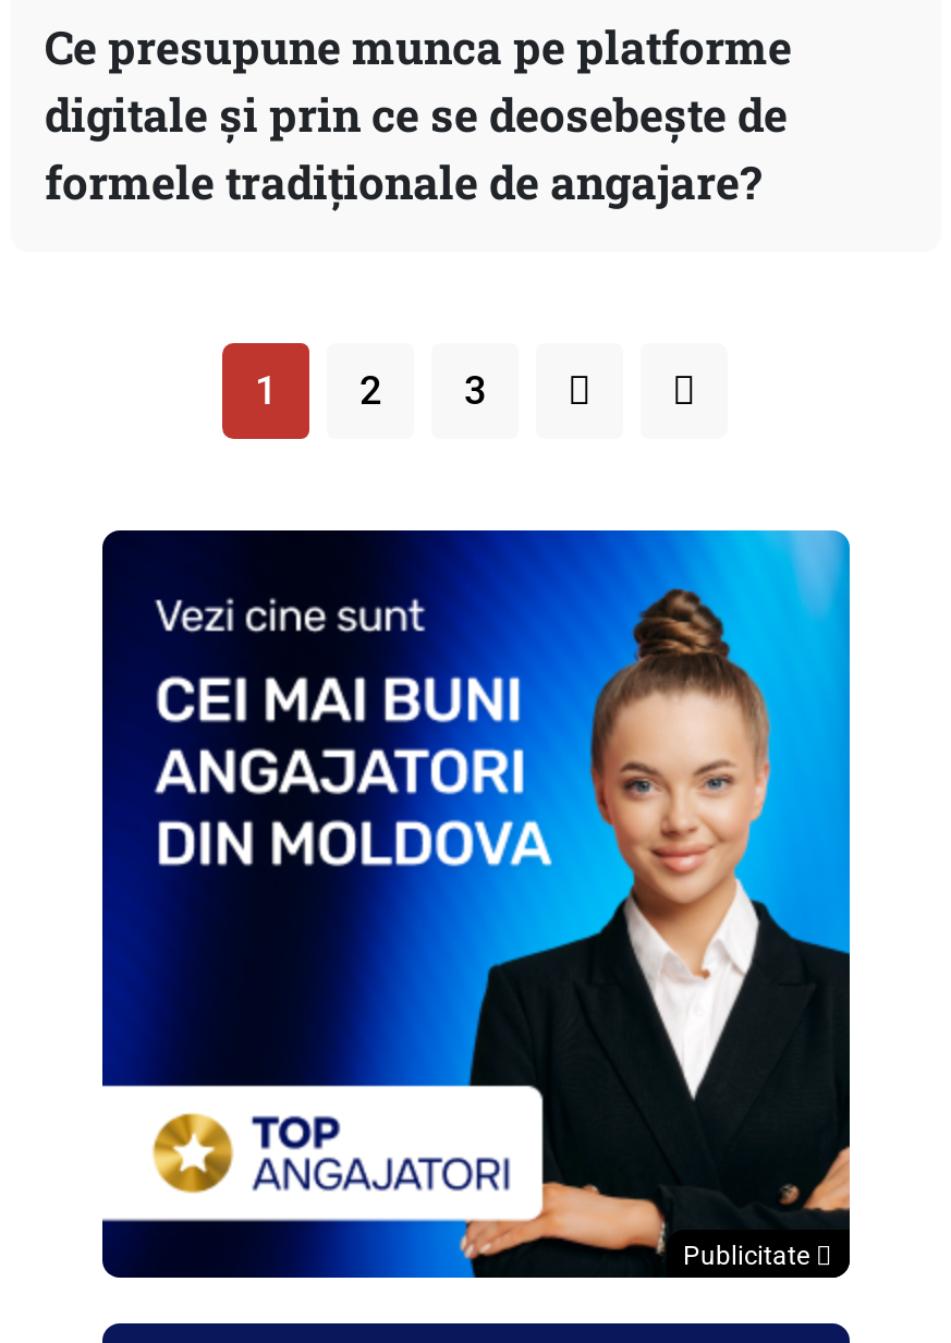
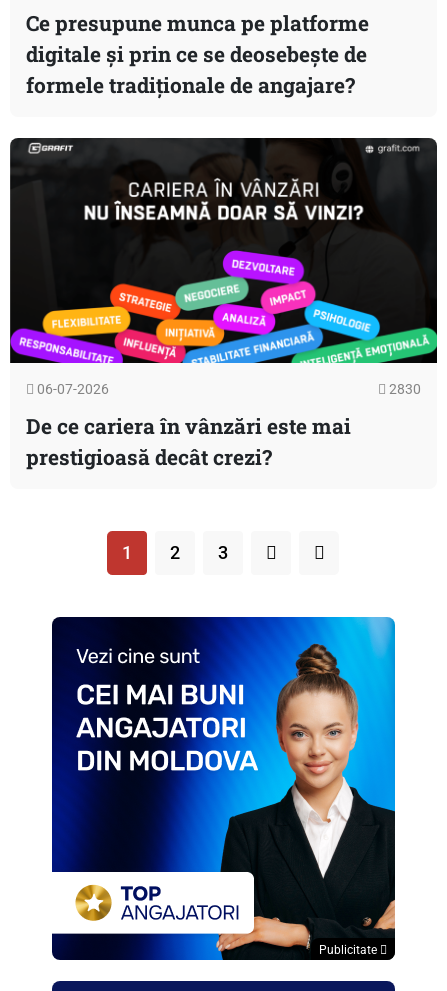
none -> [9,137,438,471] [image] | 06-07-2026 | 2830 | De ce cariera în vânzări este mai | prestigioasă decât crezi?

